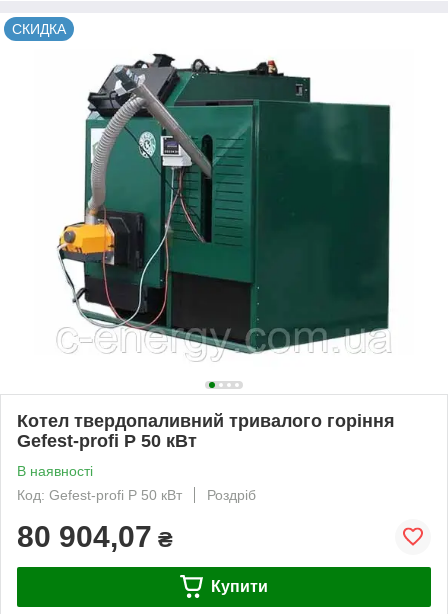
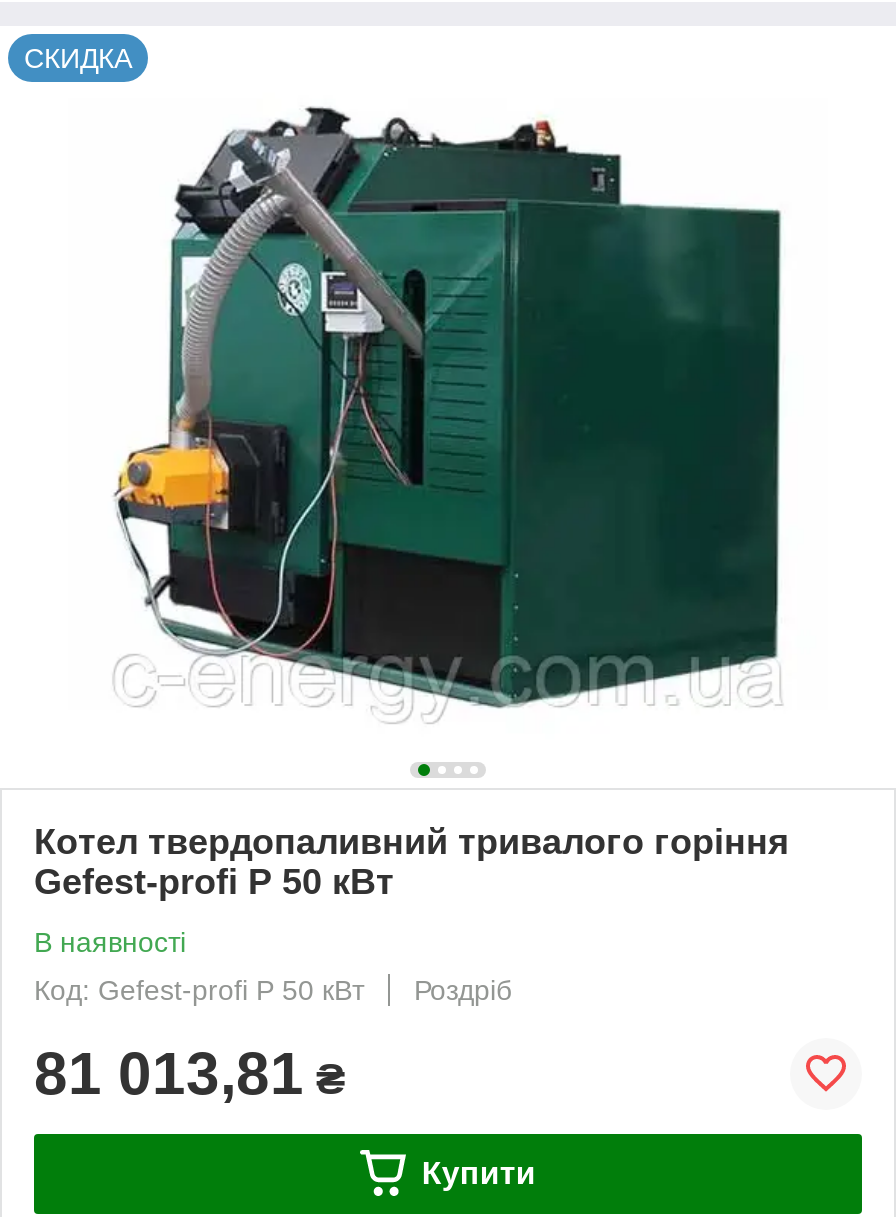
[17,520,173,553] 80 904,07 ₴ -> [34,1040,346,1106] 81 013,81 ₴

